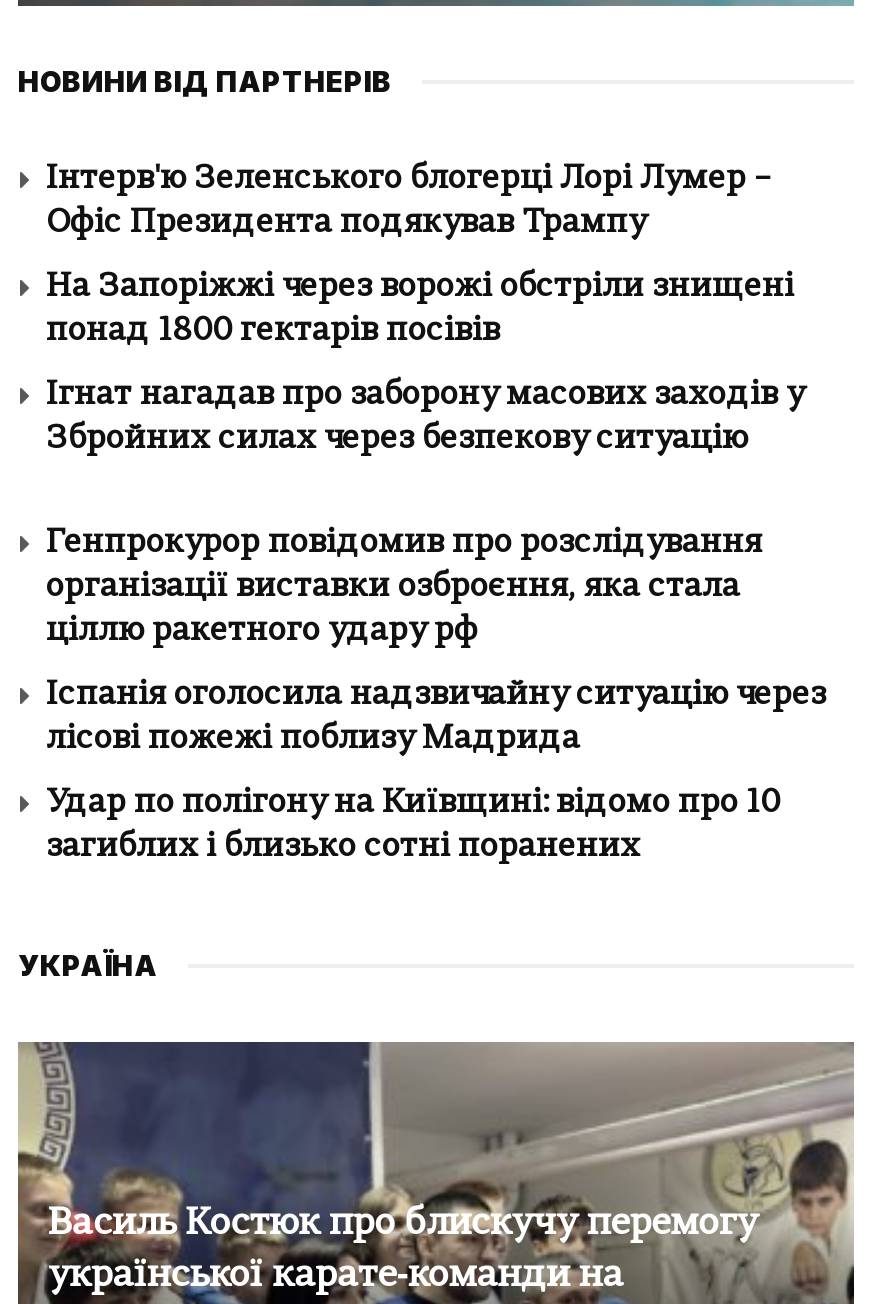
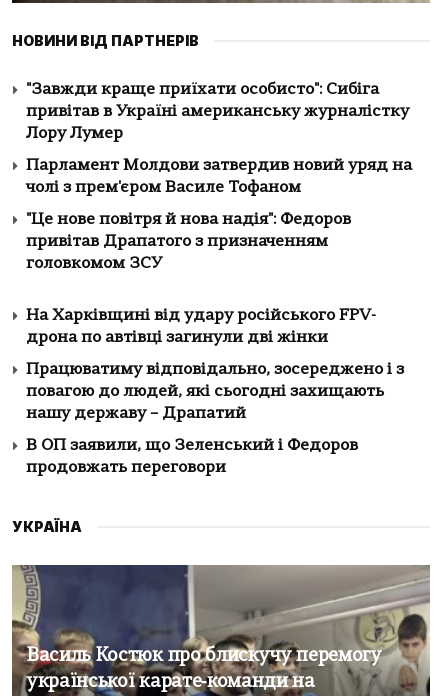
[46,164,770,240] Інтерв'ю Зеленського блогерці Лорі Лумер – | Офіс Президента подякував Трампу -> [26,82,409,142] "Завжди краще приїхати особисто": Сибіга | привітав в Україні американську журналістку | Лору Лумер
[46,272,794,348] На Запоріжжі через ворожі обстріли знищені | понад 1800 гектарів посівів -> [26,158,412,196] Парламент Молдови затвердив новий уряд на | чолі з прем'єром Василе Тофаном
[46,380,804,456] Ігнат нагадав про заборону масових заходів у | Збройних силах через безпекову ситуацію -> [26,212,351,272] "Це нове повітря й нова надія": Федоров | привітав Драпатого з призначенням | головкомом ЗСУ
[46,528,762,648] Генпрокурор повідомив про розслідування | організації виставки озброєння, яка стала | ціллю ракетного удару рф -> [26,308,376,346] На Харківщині від удару російського FPV- | дрона по автівці загинули дві жінки
[46,680,826,756] Іспанія оголосила надзвичайну ситуацію через | лісові пожежі поблизу Мадрида -> [26,362,404,422] Працюватиму відповідально, зосереджено і з | повагою до людей, які сьогодні захищають | нашу державу – Драпатий
[46,788,780,864] Удар по полігону на Київщині: відомо про 10 | загиблих і близько сотні поранених -> [26,438,358,476] В ОП заявили, що Зеленський і Федоров | продовжать переговори

